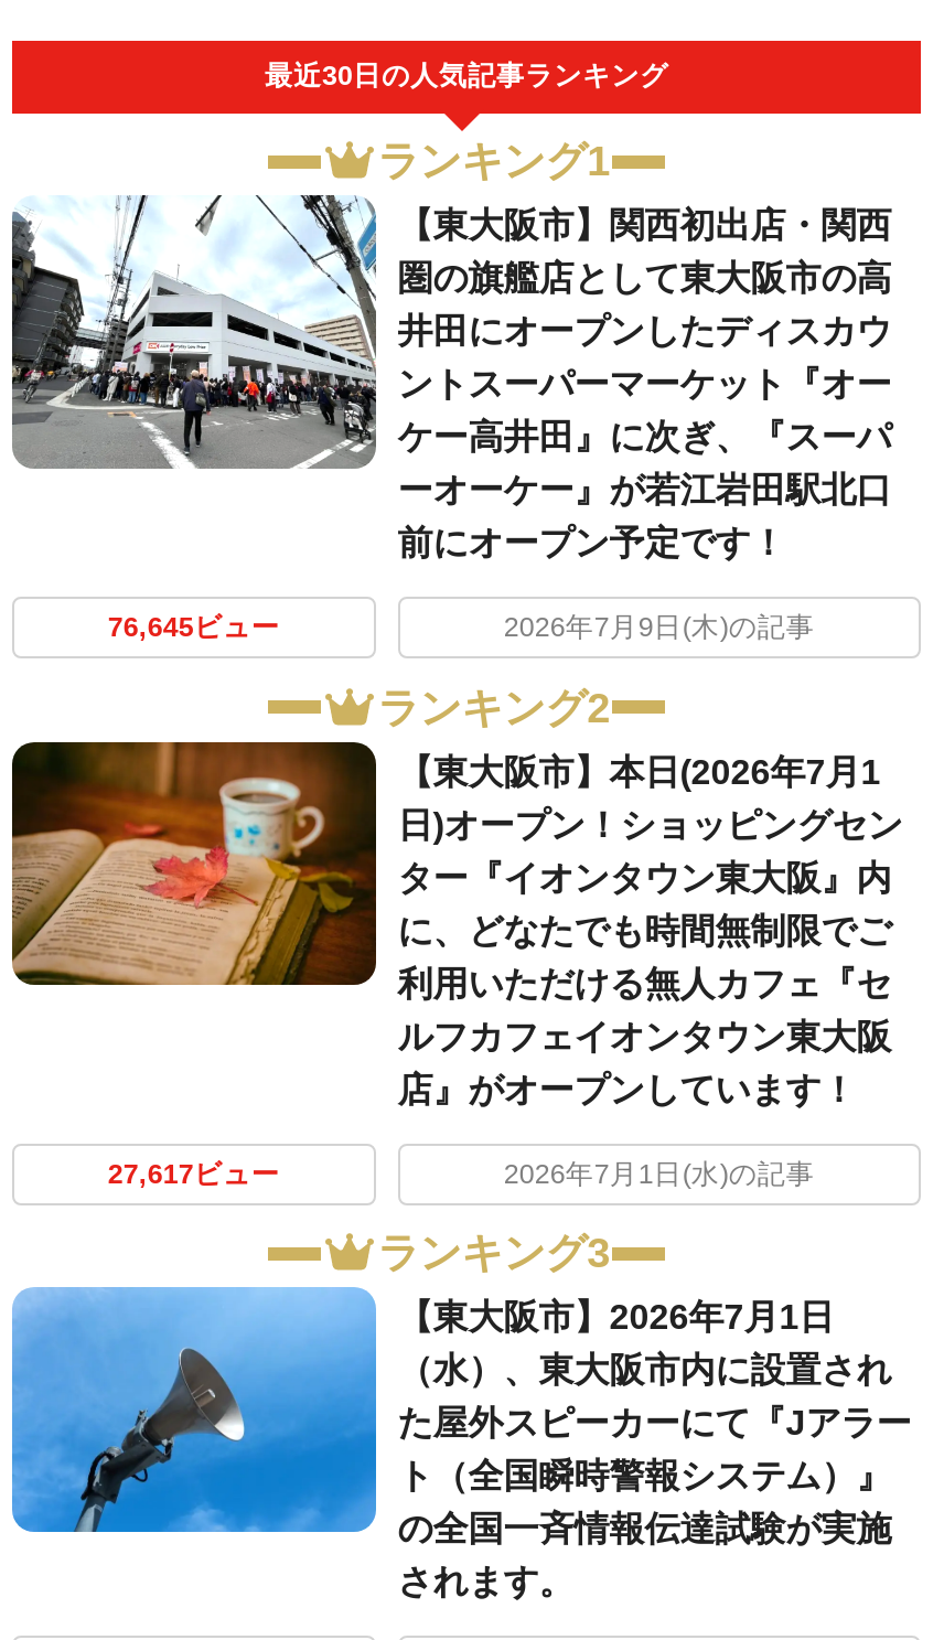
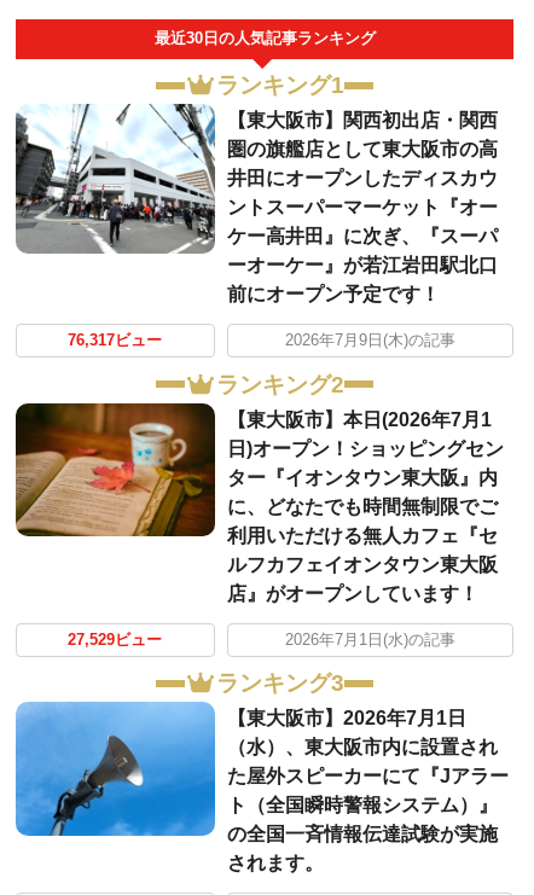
[108,613,280,644] 76,645ビュー -> [68,333,162,349] 76,317ビュー
[108,1159,280,1190] 27,617ビュー -> [68,632,162,648] 27,529ビュー

